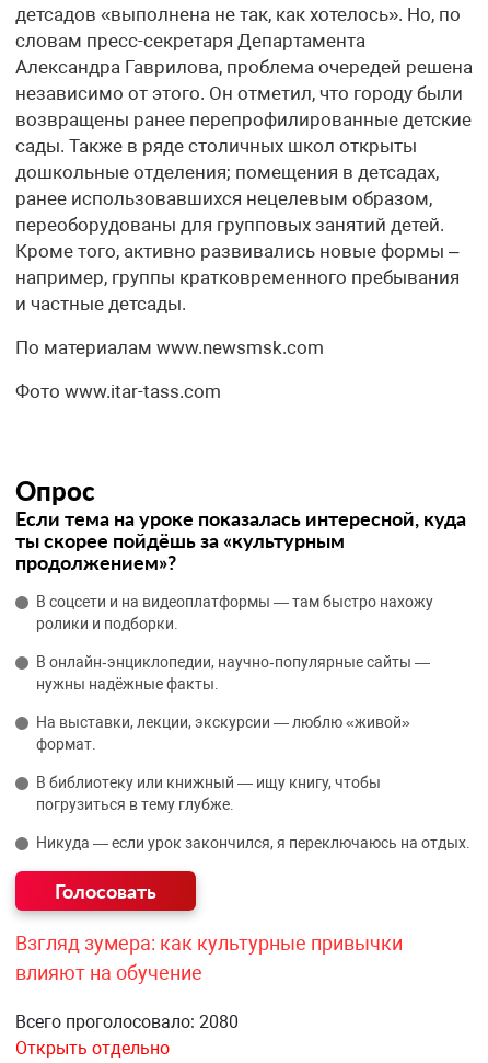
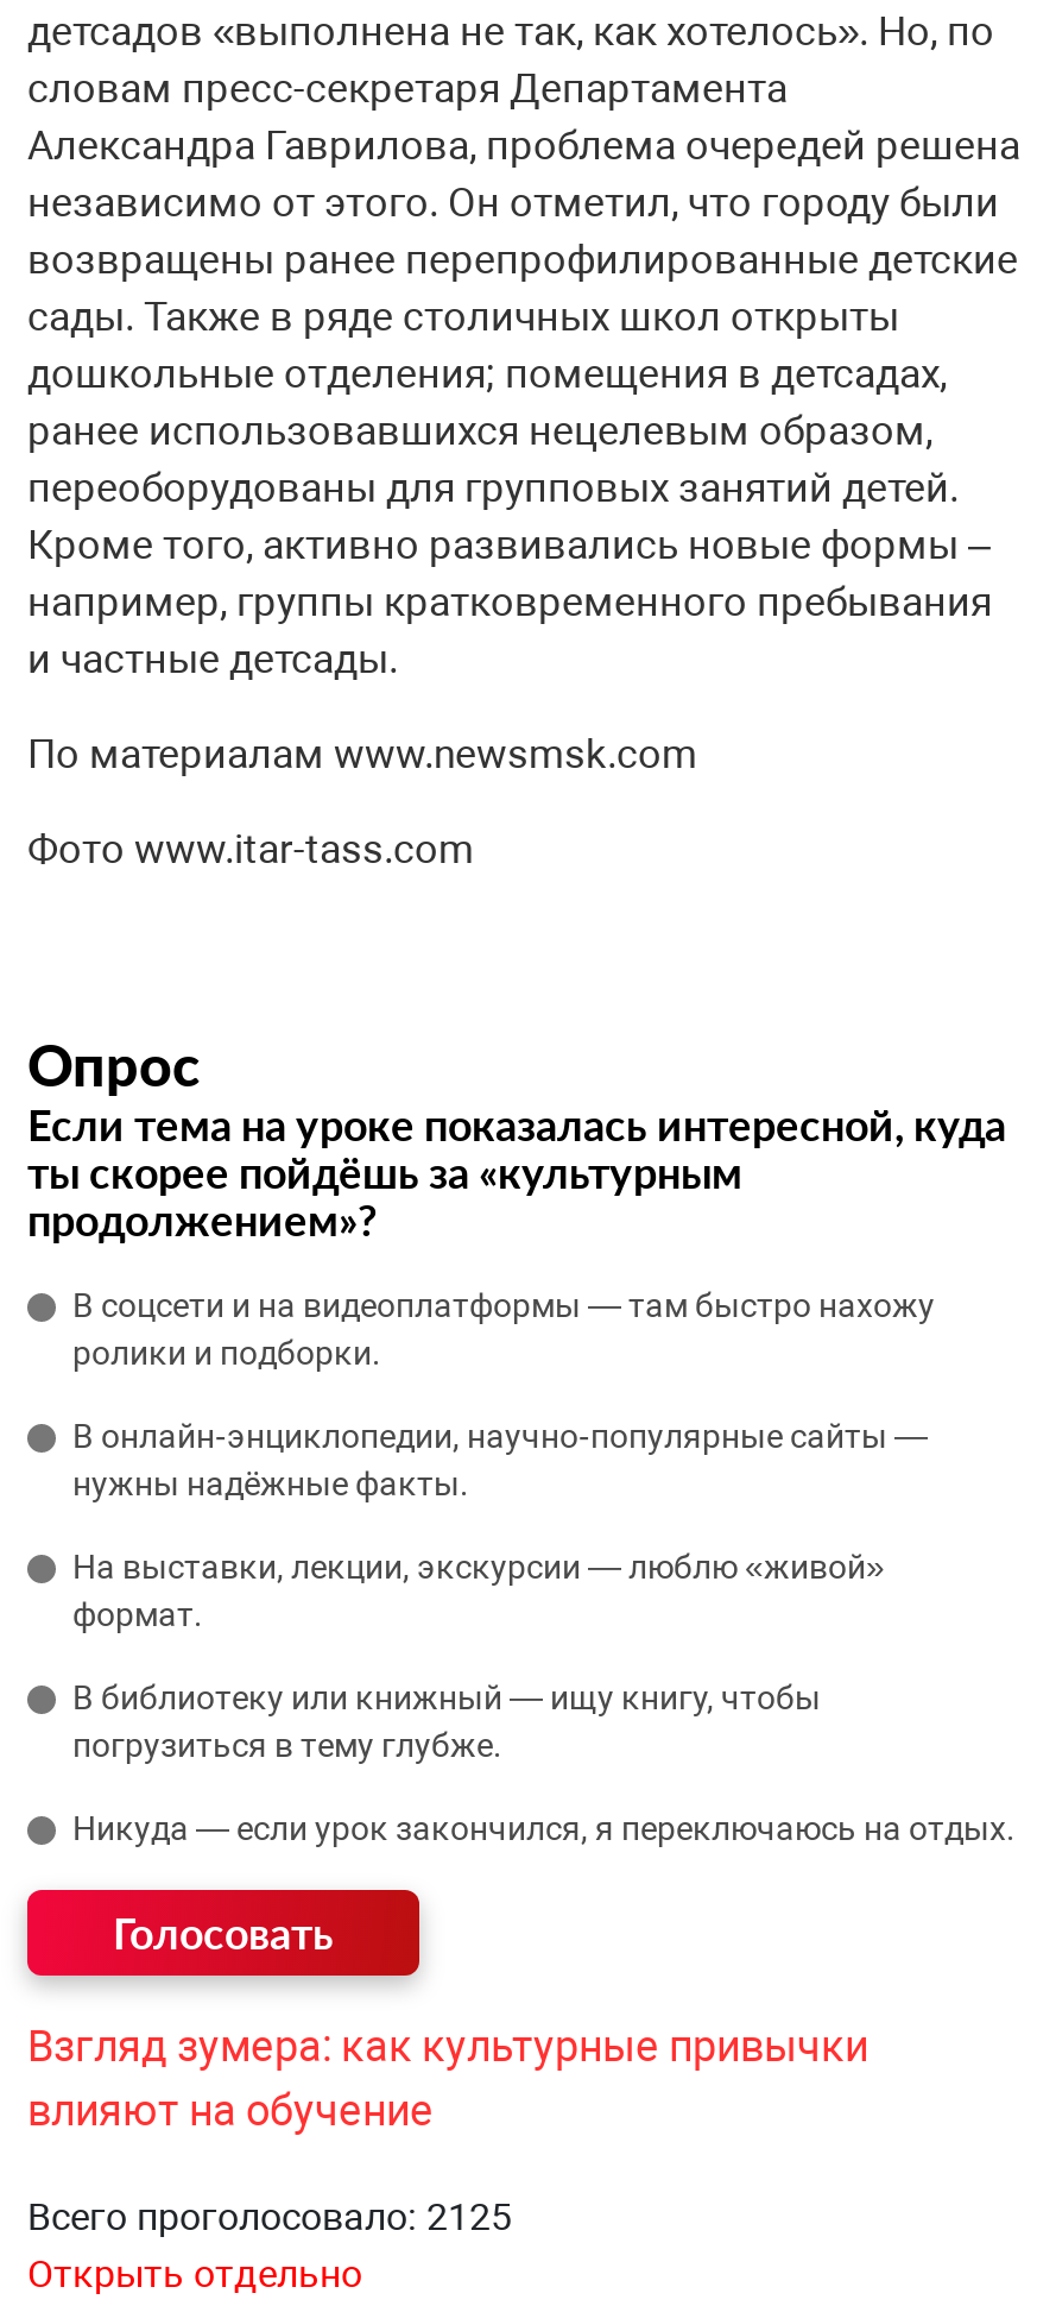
[15,1012,239,1033] Всего проголосовало: 2080 -> [27,2195,512,2240] Всего проголосовало: 2125

